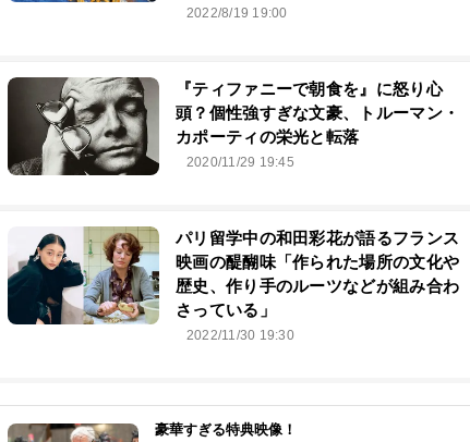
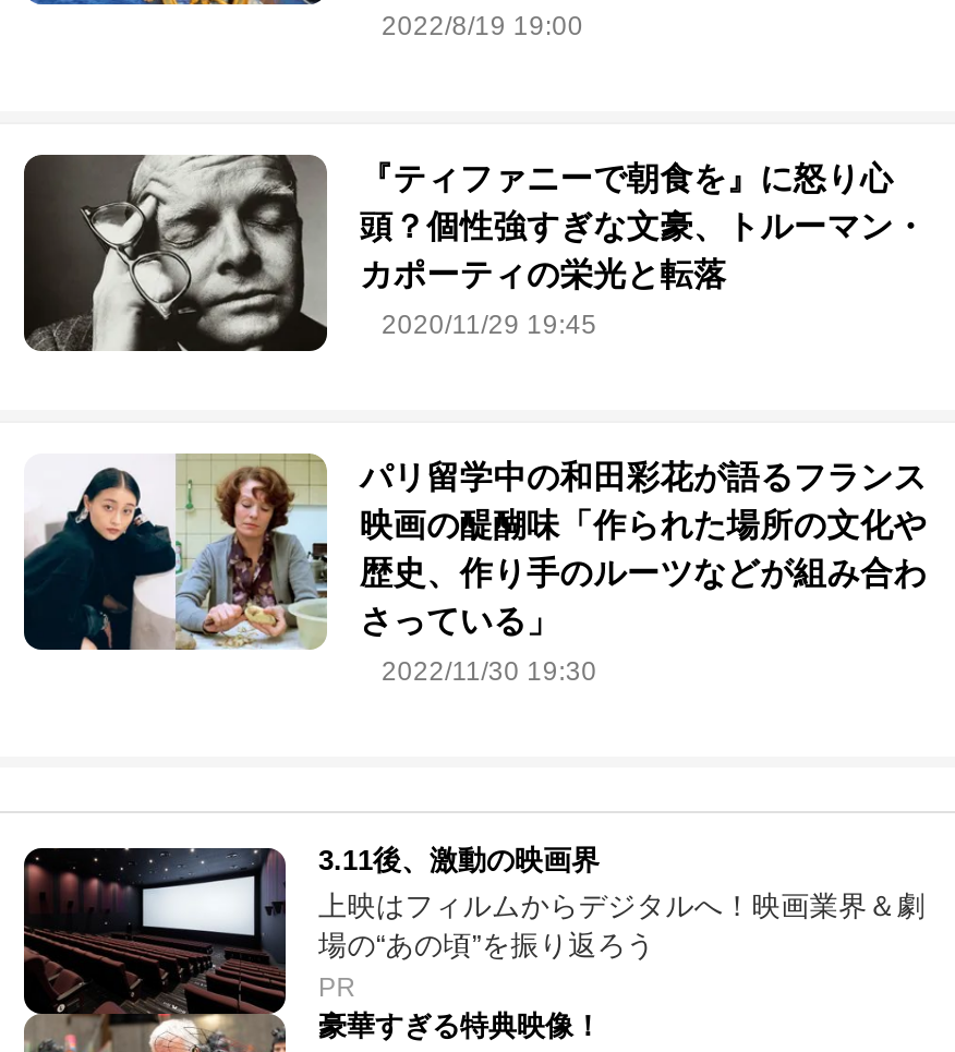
none -> [24,843,926,1016] [image] | 3.11後、激動の映画界 | 上映はフィルムからデジタルへ！映画業界＆劇 | 場の“あの頃”を振り返ろう | PR

